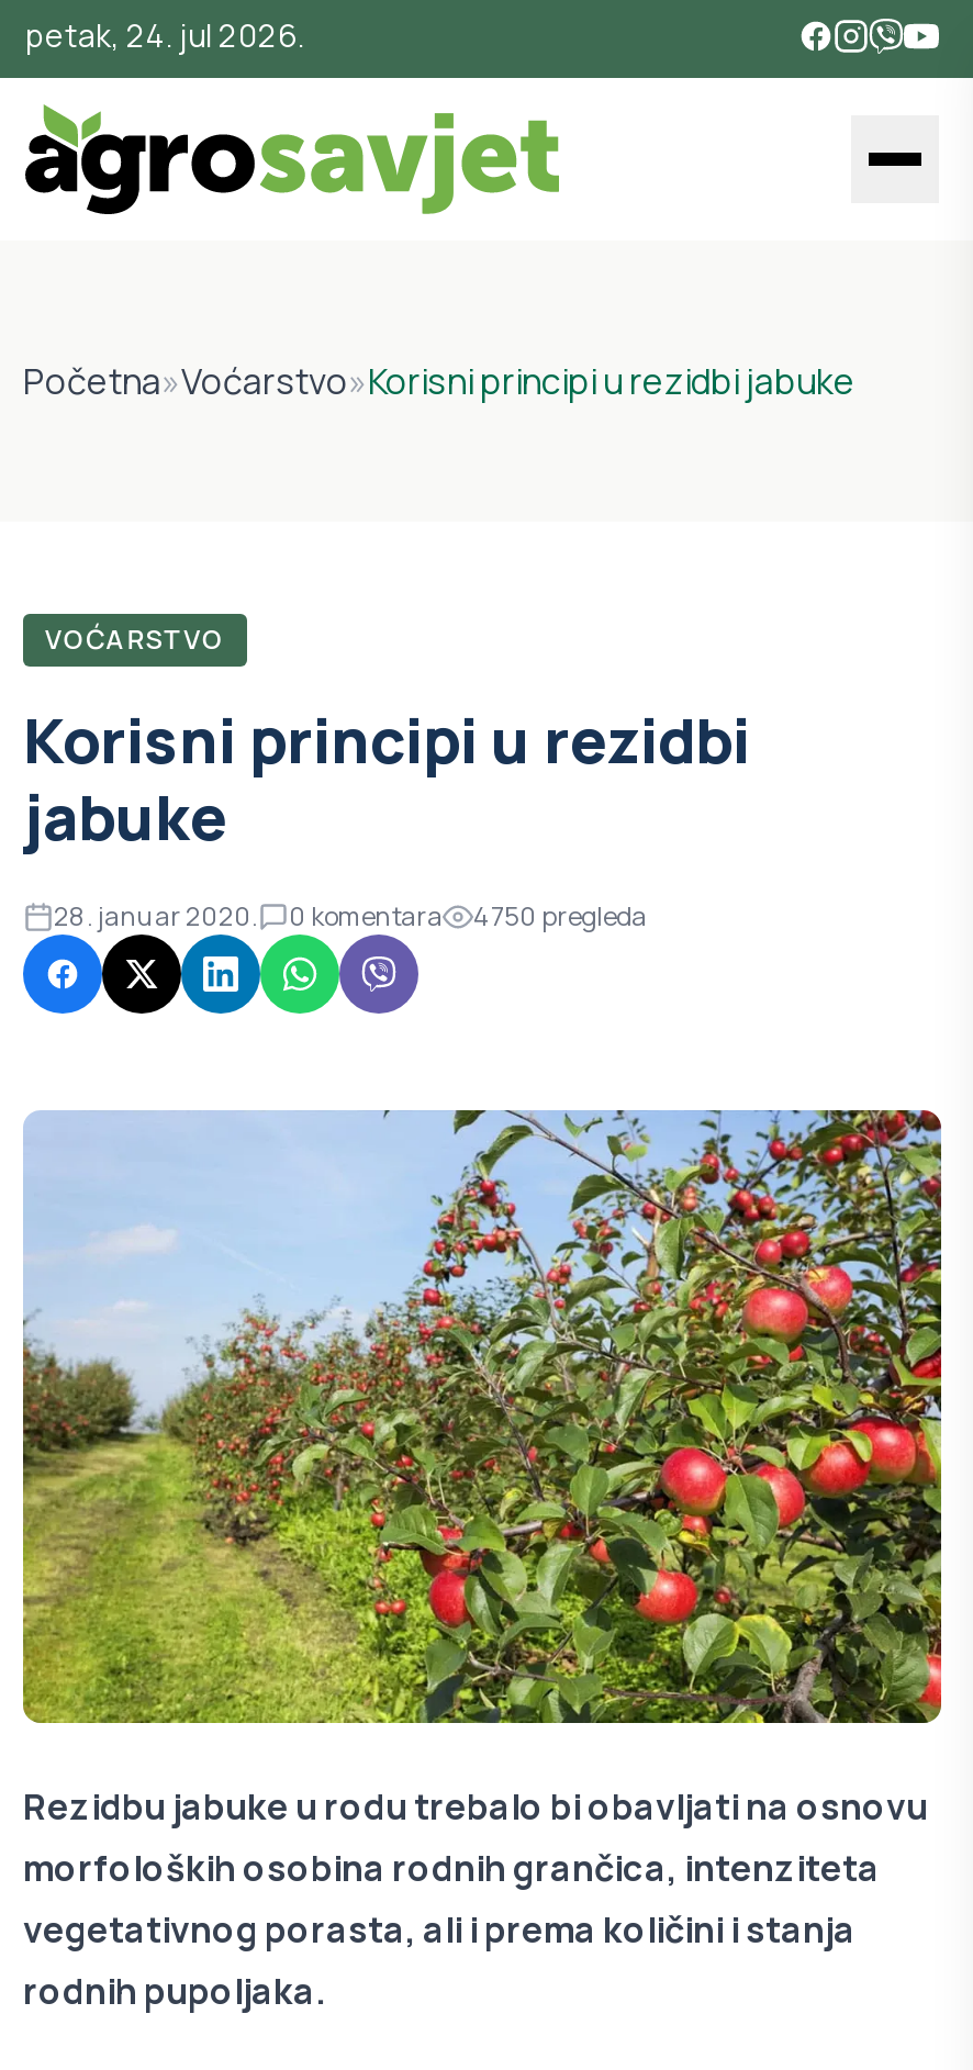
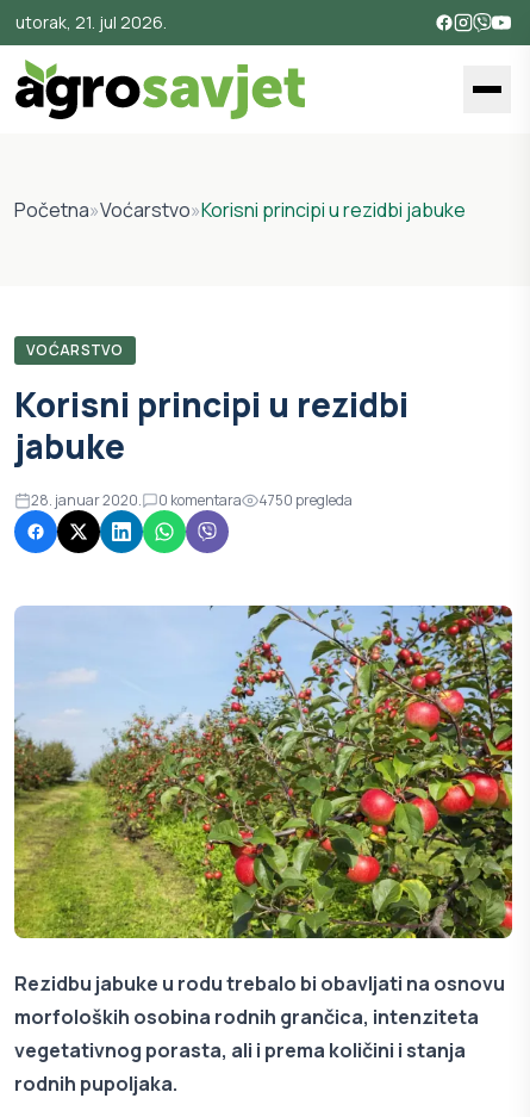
[25,14,304,56] petak, 24. jul 2026. -> [15,11,167,33] utorak, 21. jul 2026.

